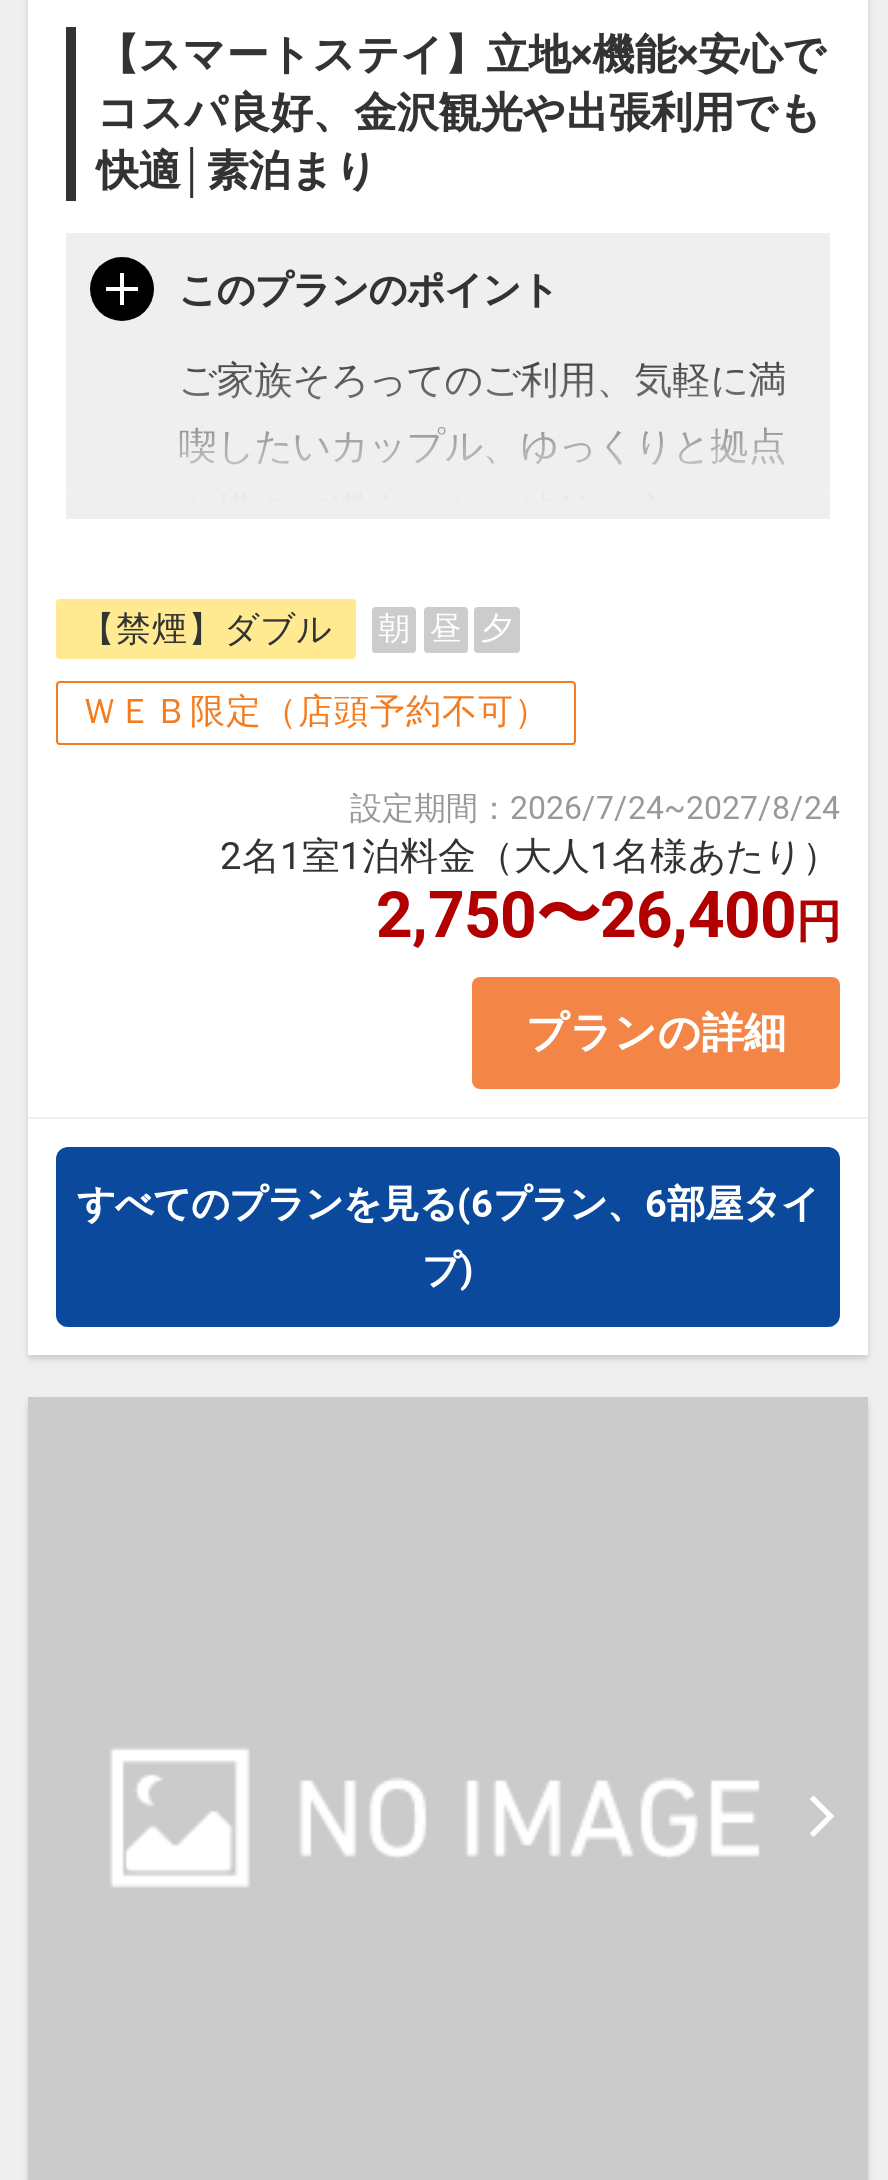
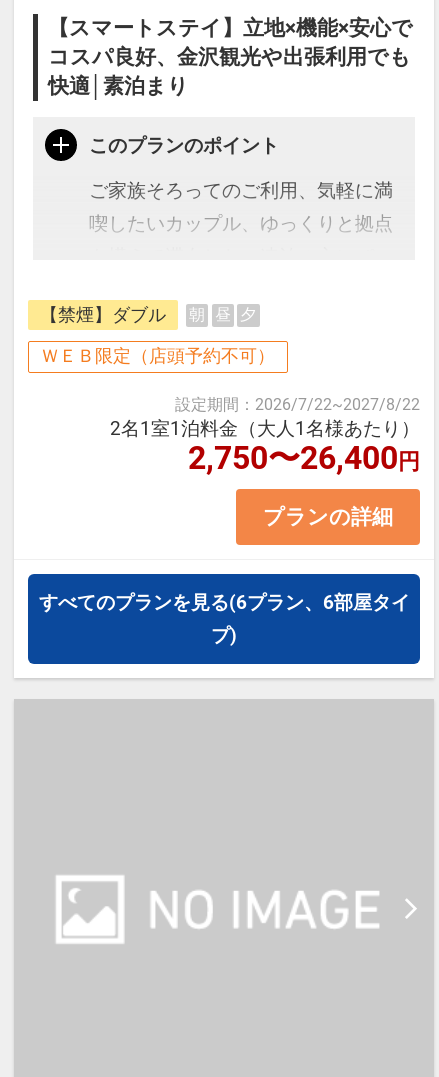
[350,789,840,827] 設定期間：2026/7/24~2027/8/24 -> [175,395,420,414] 設定期間：2026/7/22~2027/8/22

